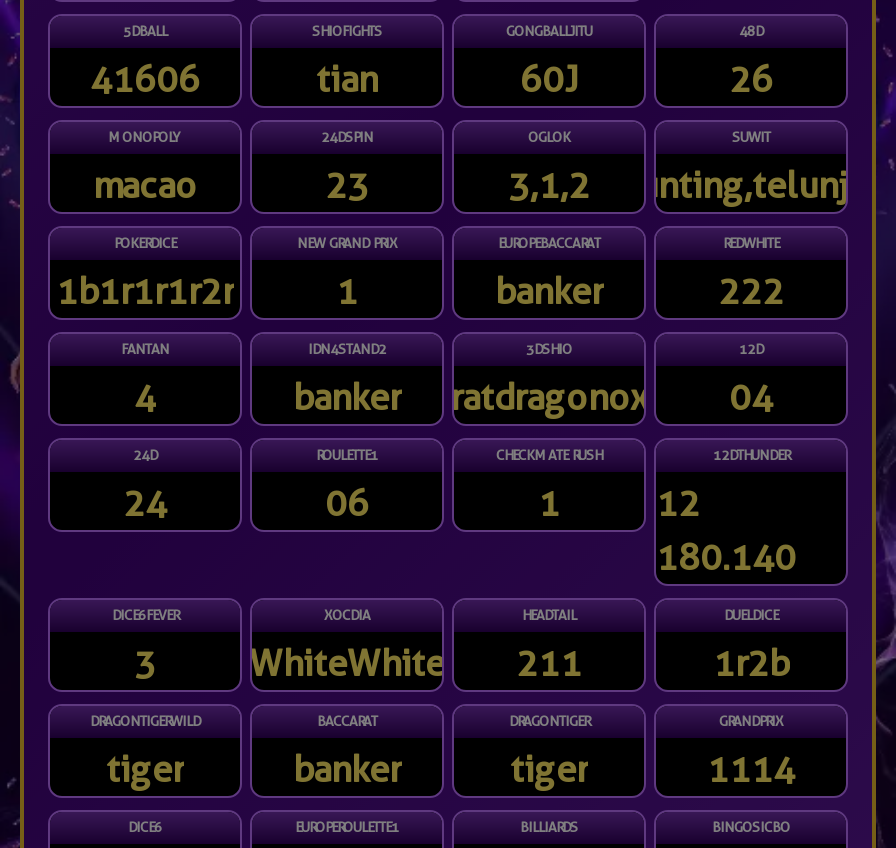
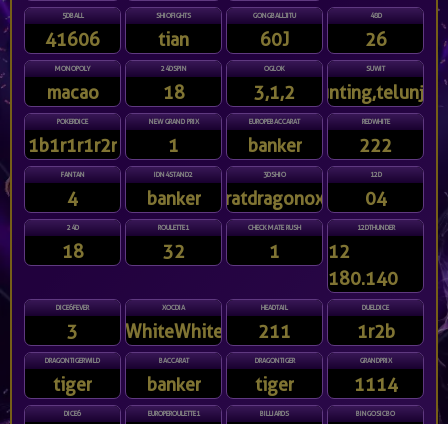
[325,163,369,205] 23 -> [162,81,184,102] 18
[123,481,167,523] 24 -> [61,240,83,261] 18
[325,481,369,523] 06 -> [162,240,184,261] 32

